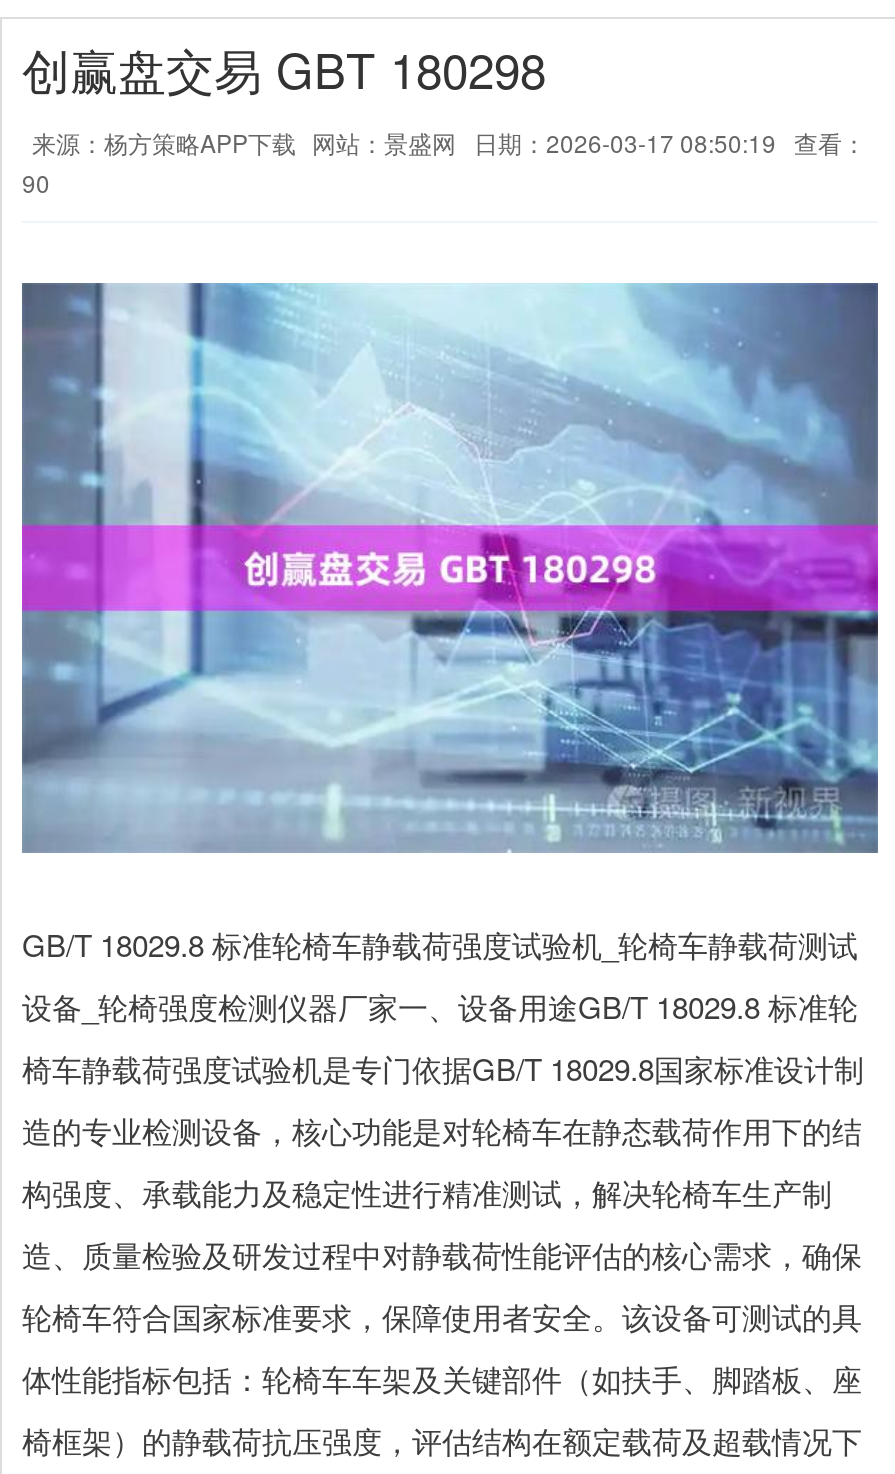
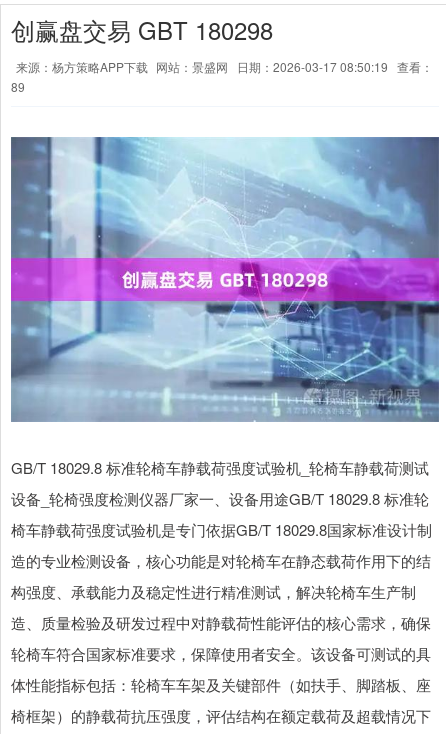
[22,165,50,199] 90 -> [11,78,25,95] 89

